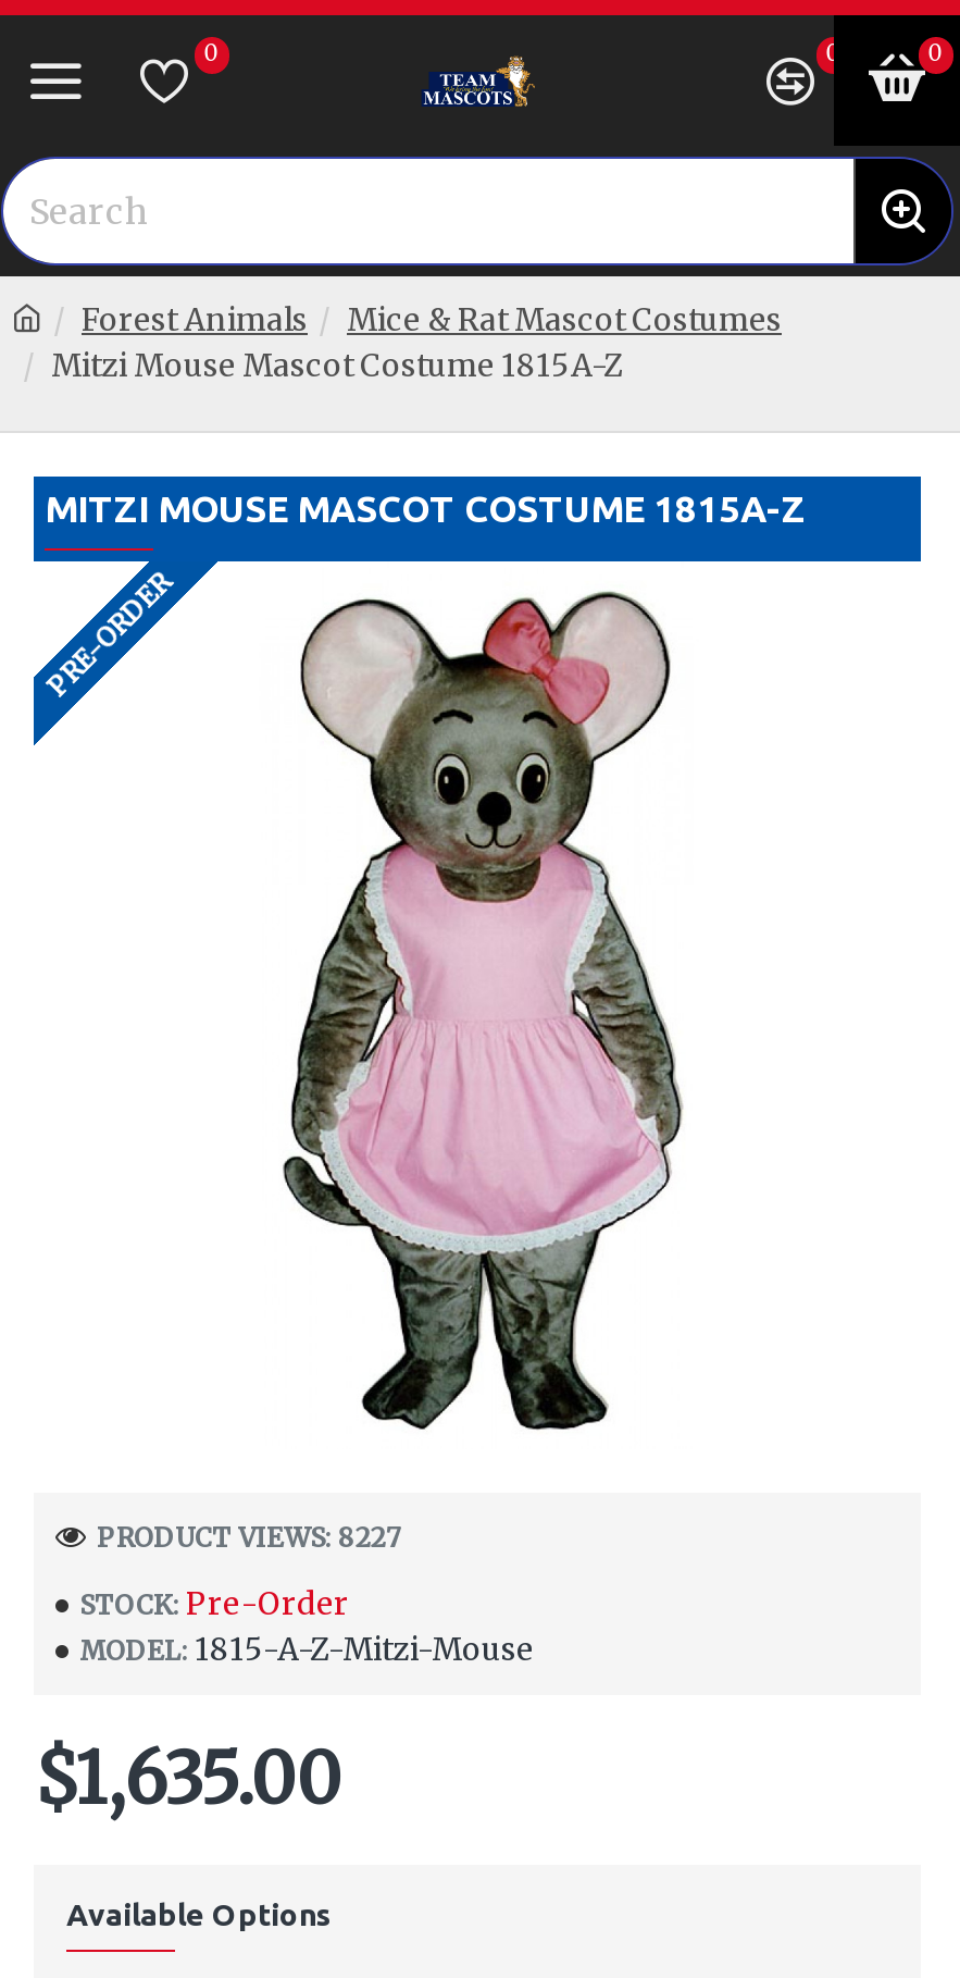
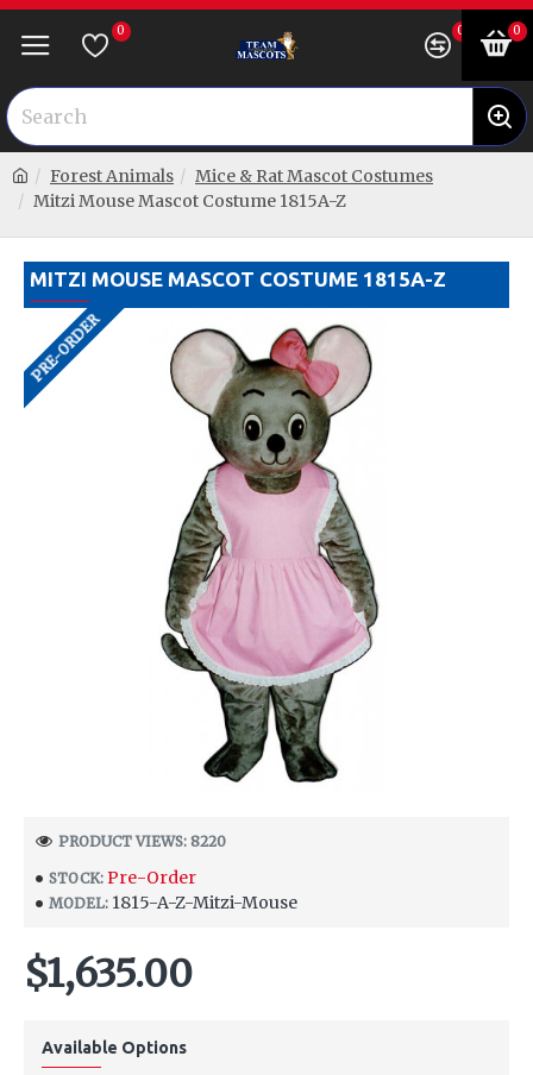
[97,1520,401,1553] PRODUCT VIEWS: 8227 -> [58,832,226,850] PRODUCT VIEWS: 8220

